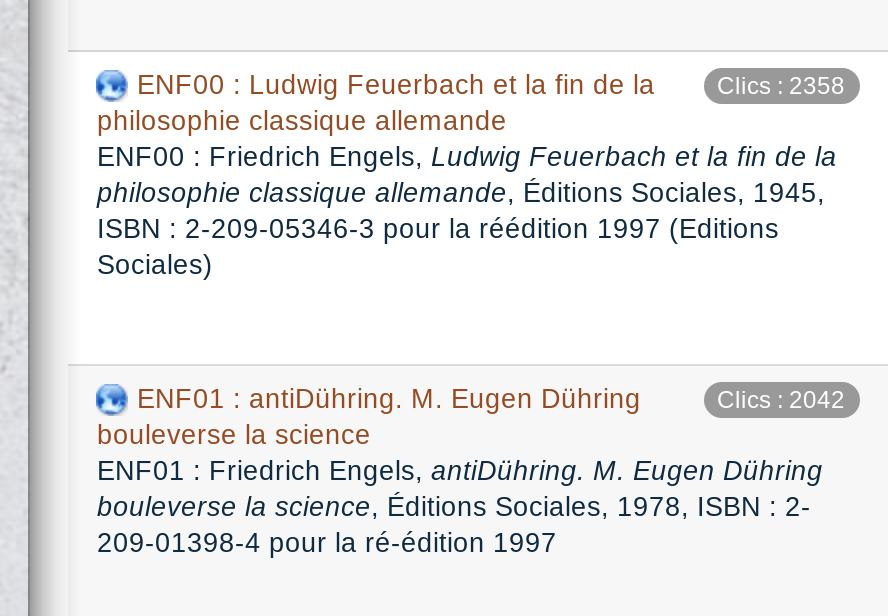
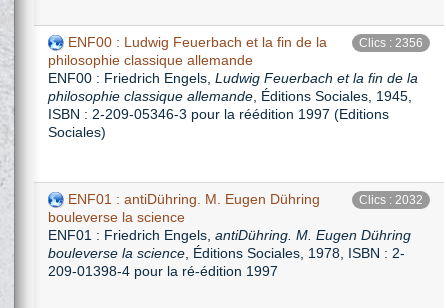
[717,72,845,100] Clics : 2358 -> [358,36,422,50] Clics : 2356
[717,386,845,414] Clics : 2042 -> [358,193,422,207] Clics : 2032

